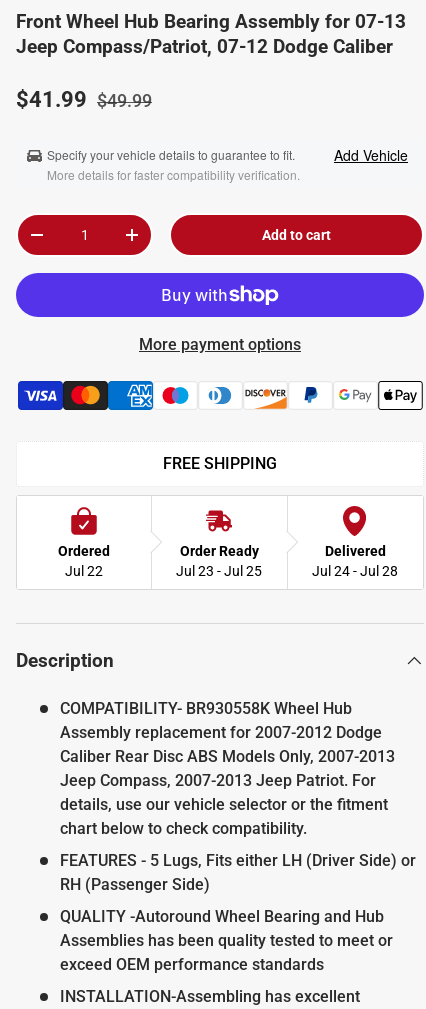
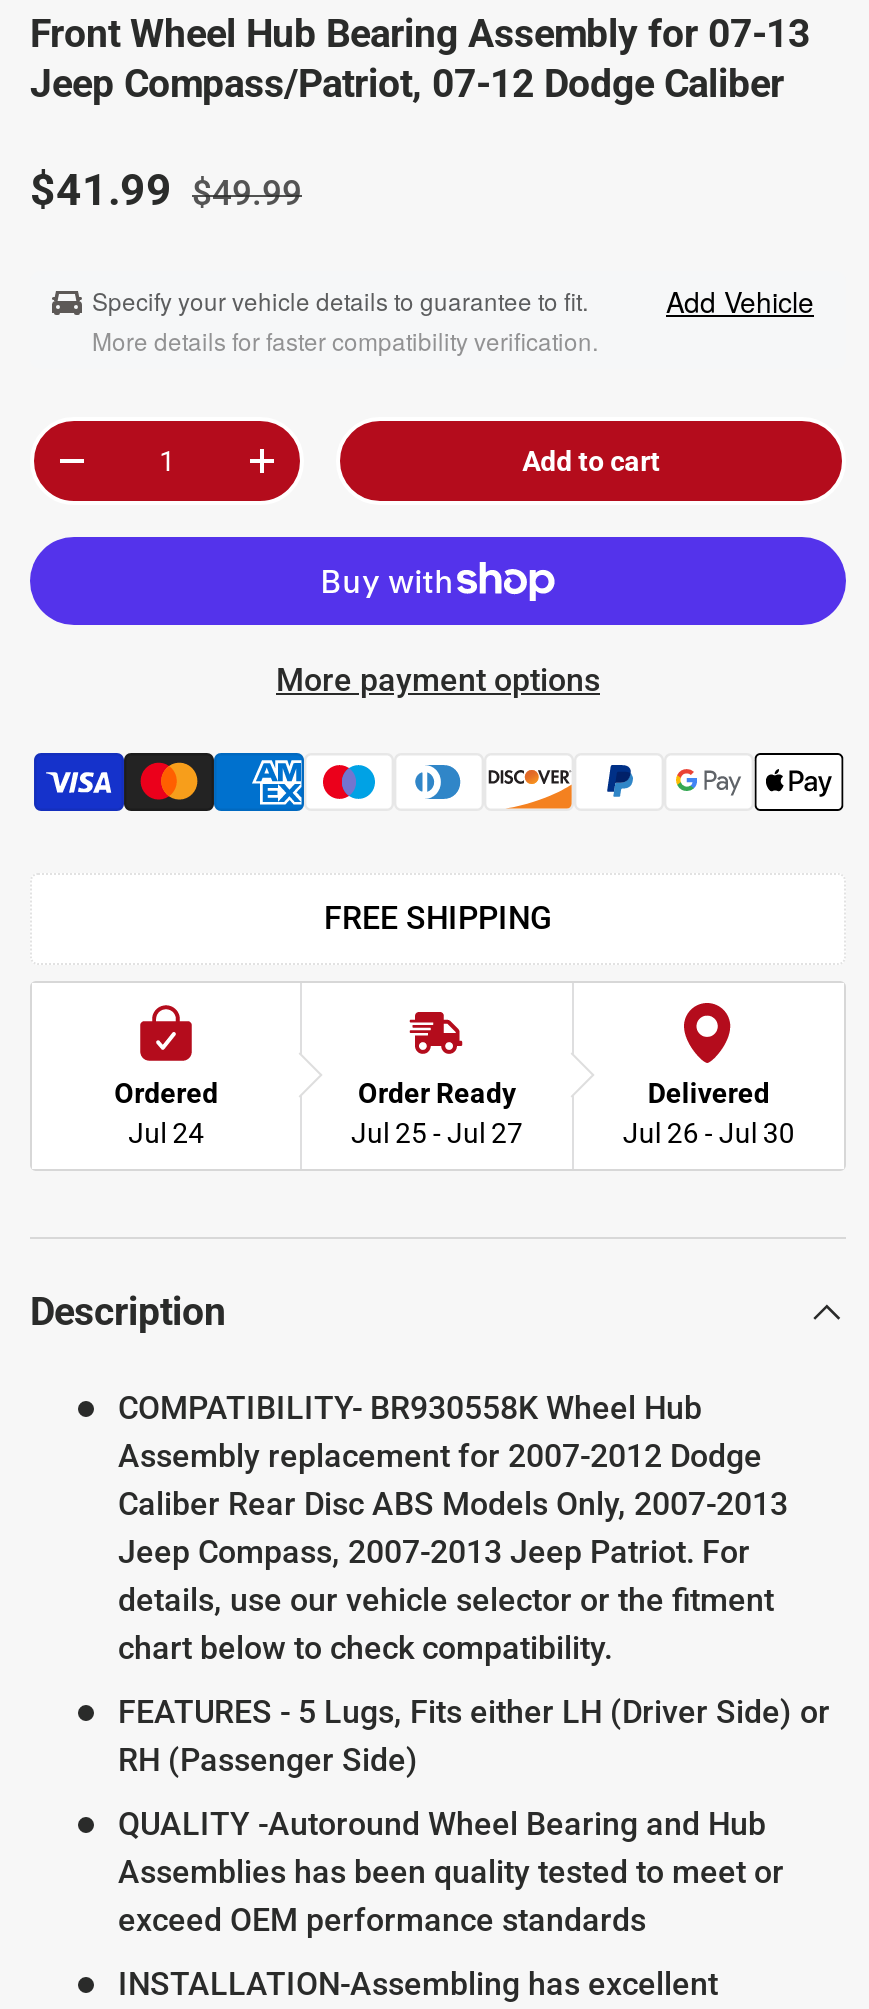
[65,563,103,579] Jul 22 -> [128,1117,204,1149] Jul 24
[176,563,262,579] Jul 23 - Jul 25 -> [351,1117,523,1149] Jul 25 - Jul 27
[312,563,398,579] Jul 24 - Jul 28 -> [623,1117,795,1149] Jul 26 - Jul 30

